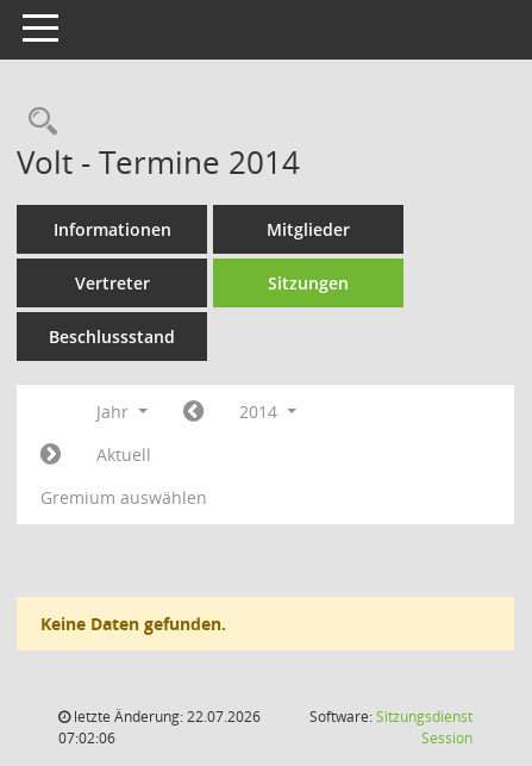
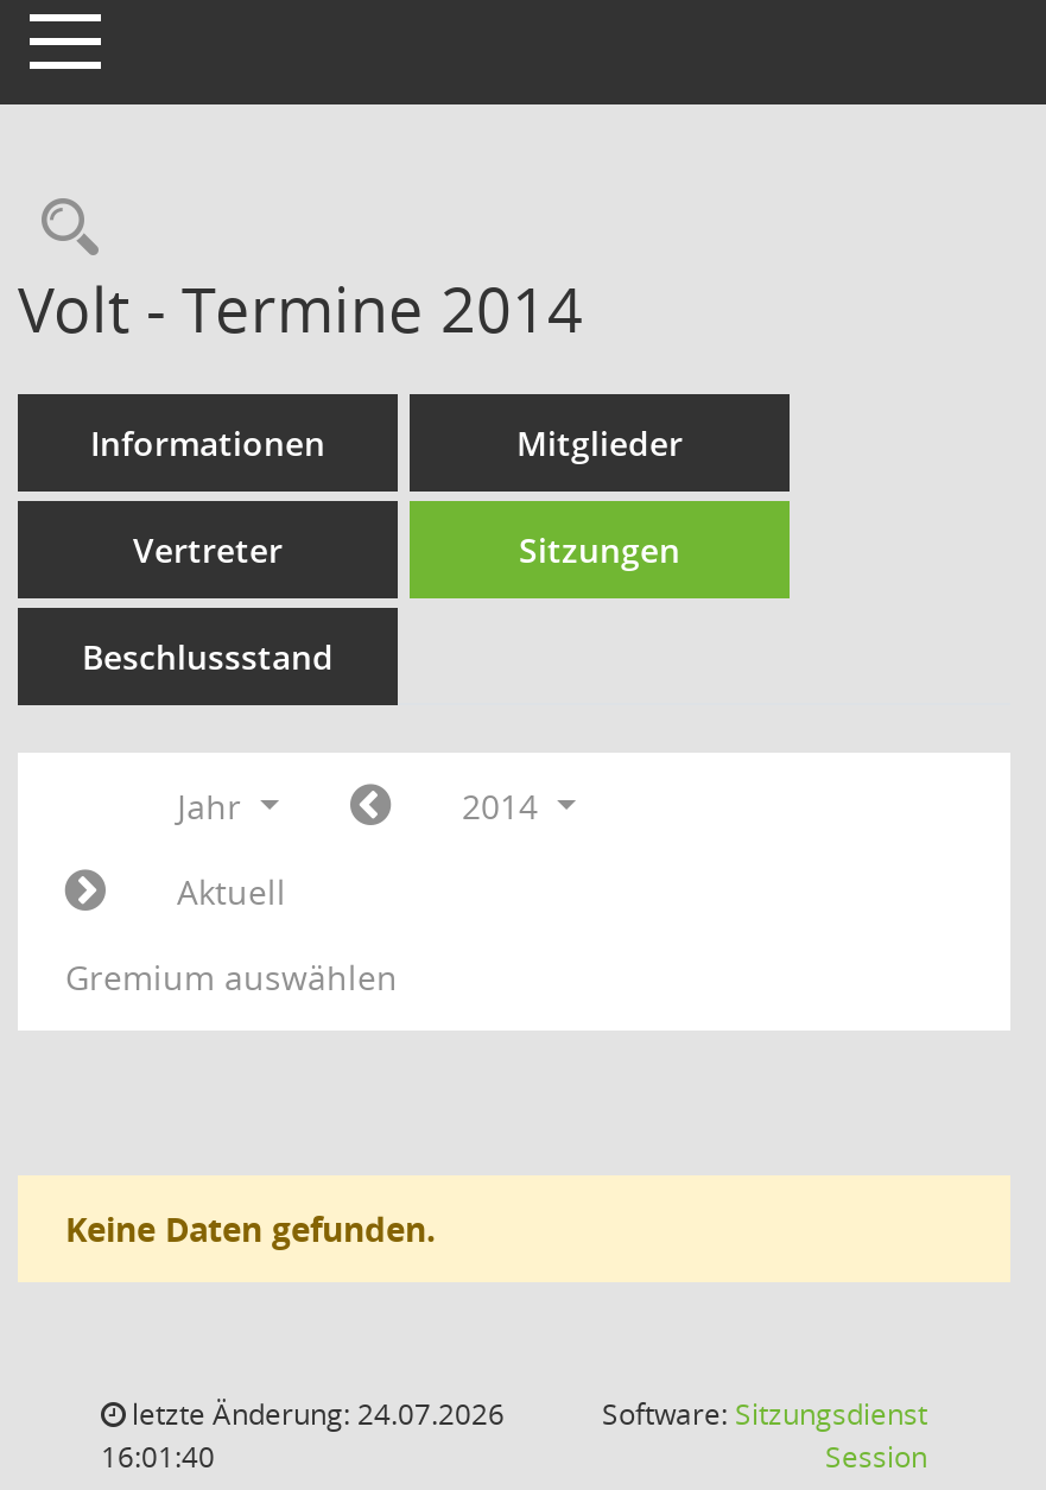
[70,706,261,727] letzte Änderung: 22.07.2026 -> [125,1394,505,1434] letzte Änderung: 24.07.2026
[58,728,115,748] 07:02:06 -> [101,1437,215,1477] 16:01:40

